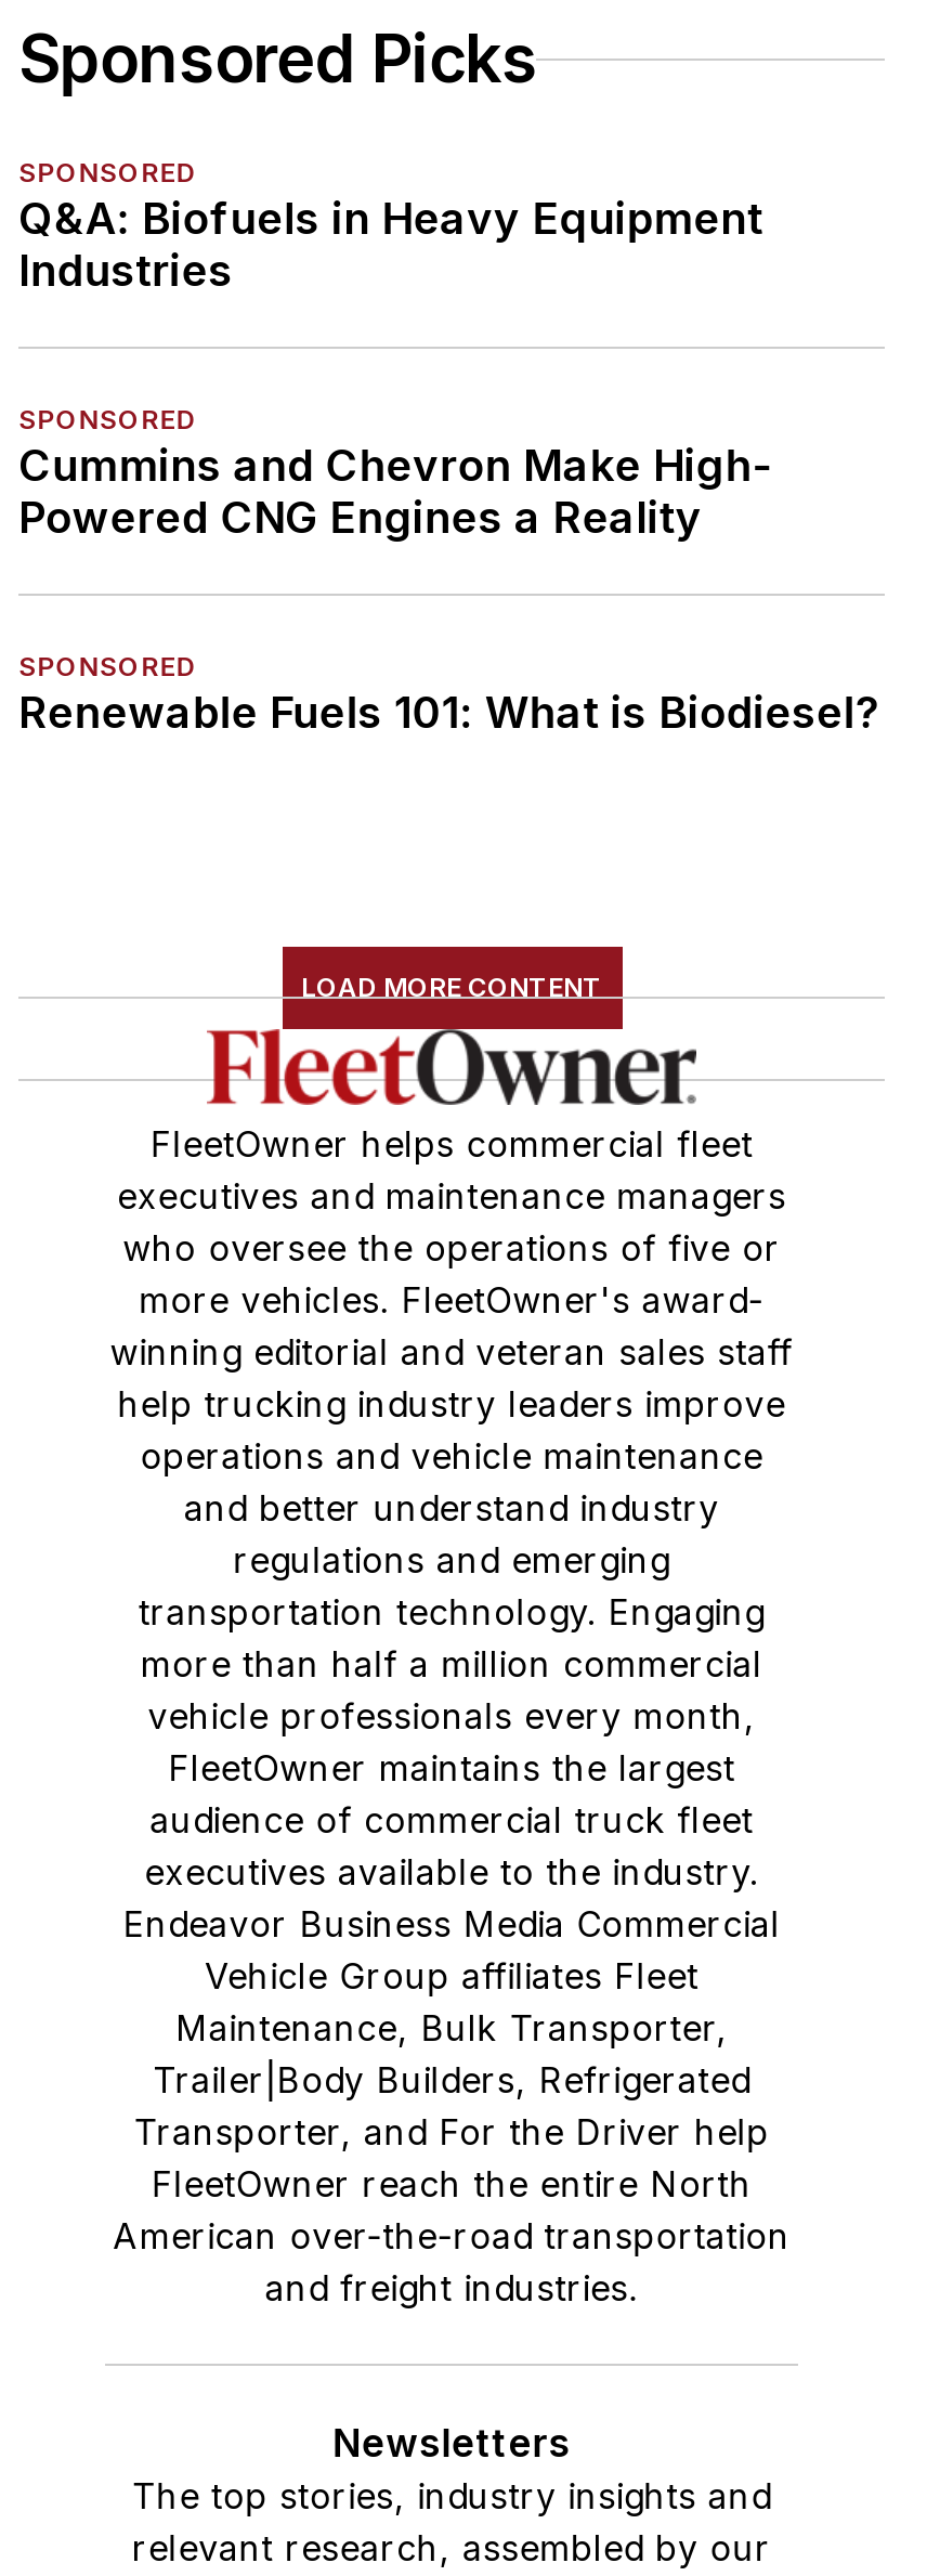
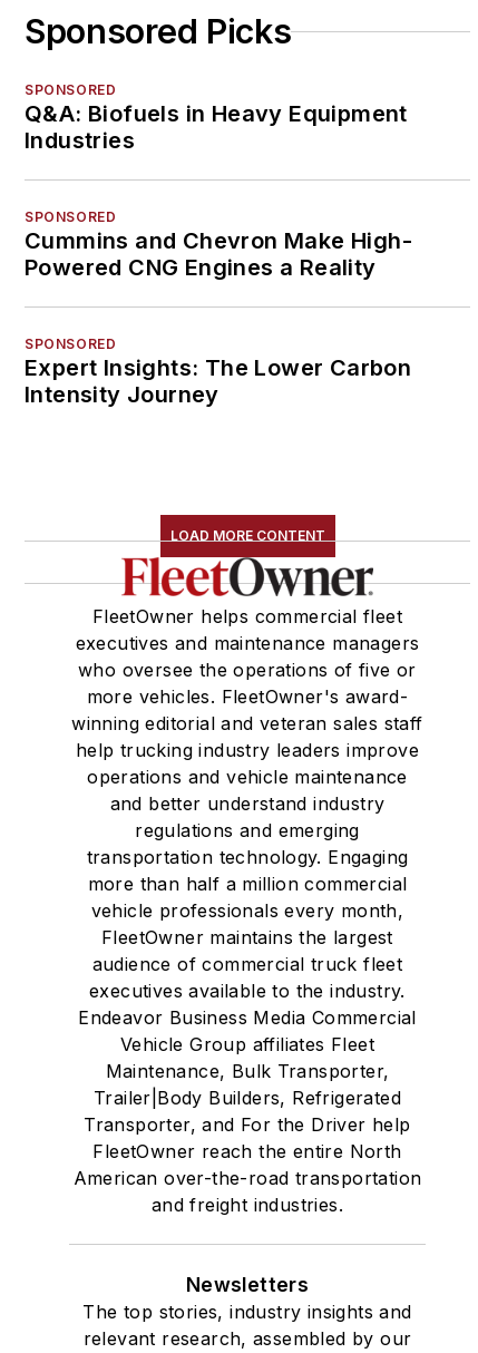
[18,688,880,740] Renewable Fuels 101: What is Biodiesel? -> [25,355,411,408] Expert Insights: The Lower Carbon | Intensity Journey

